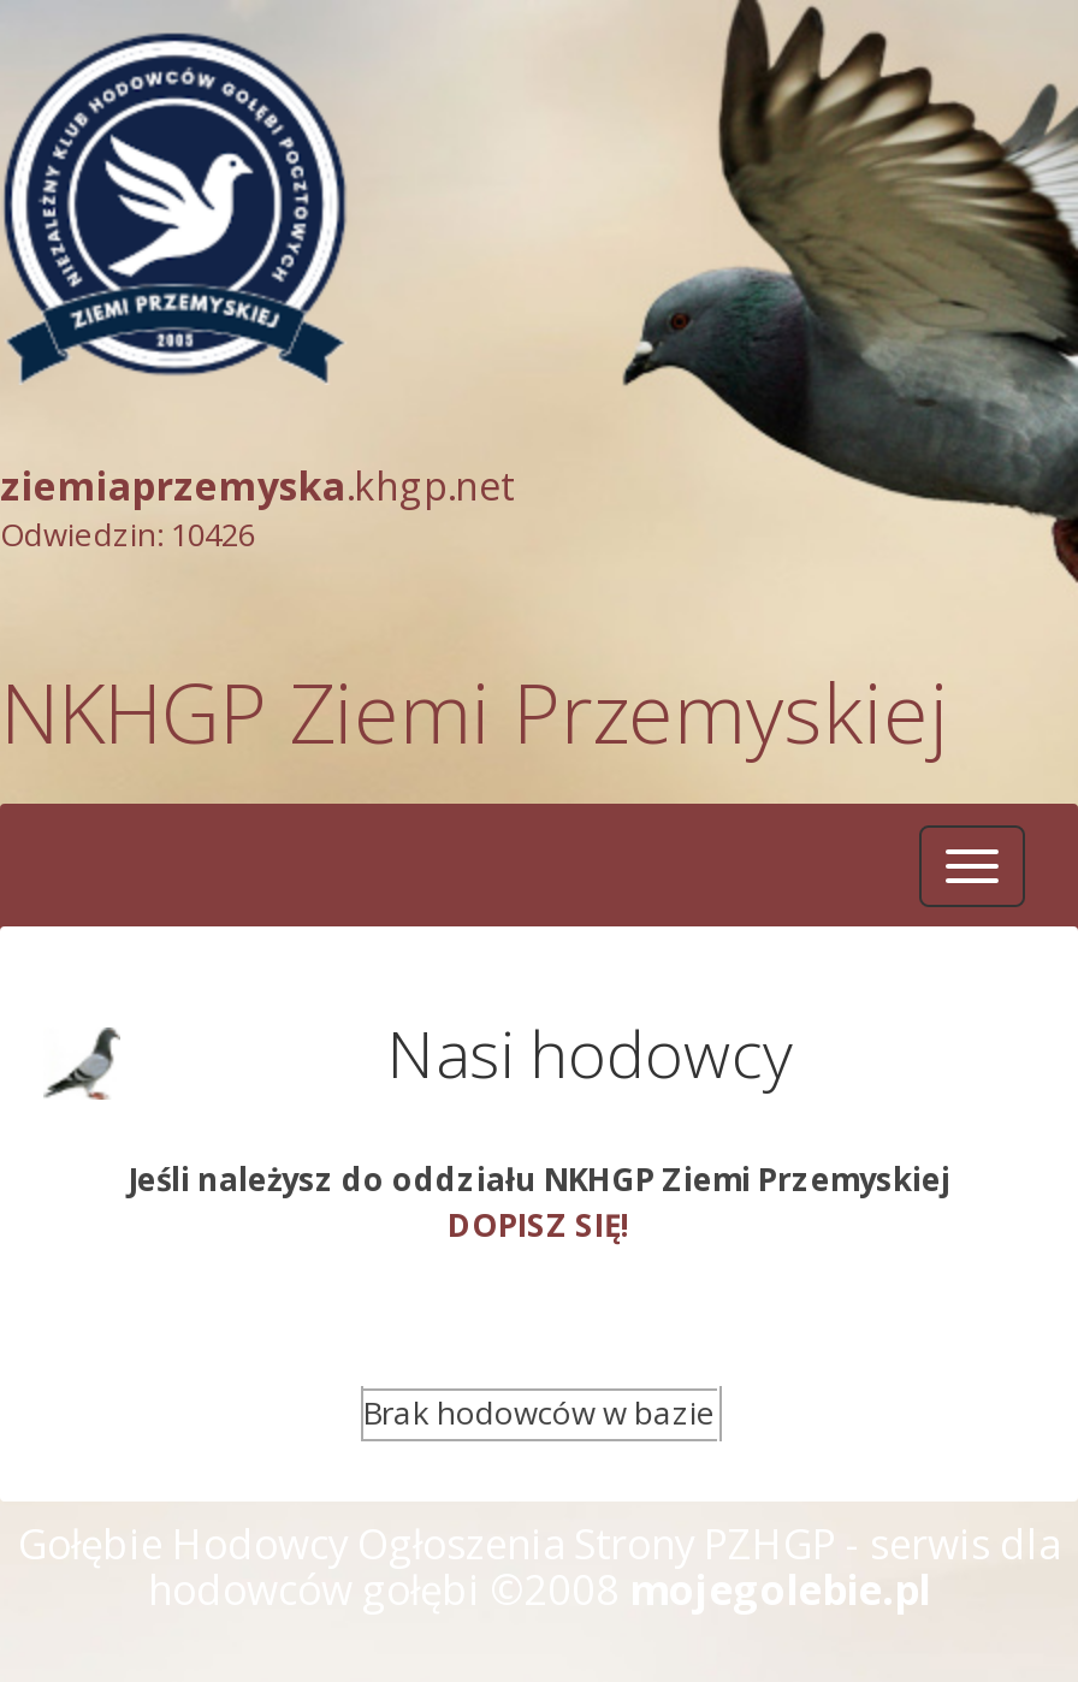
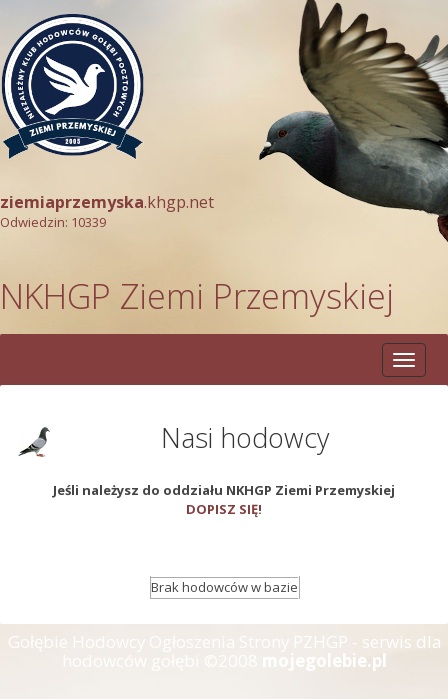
[0,513,255,556] Odwiedzin: 10426 -> [0,213,106,231] Odwiedzin: 10339

